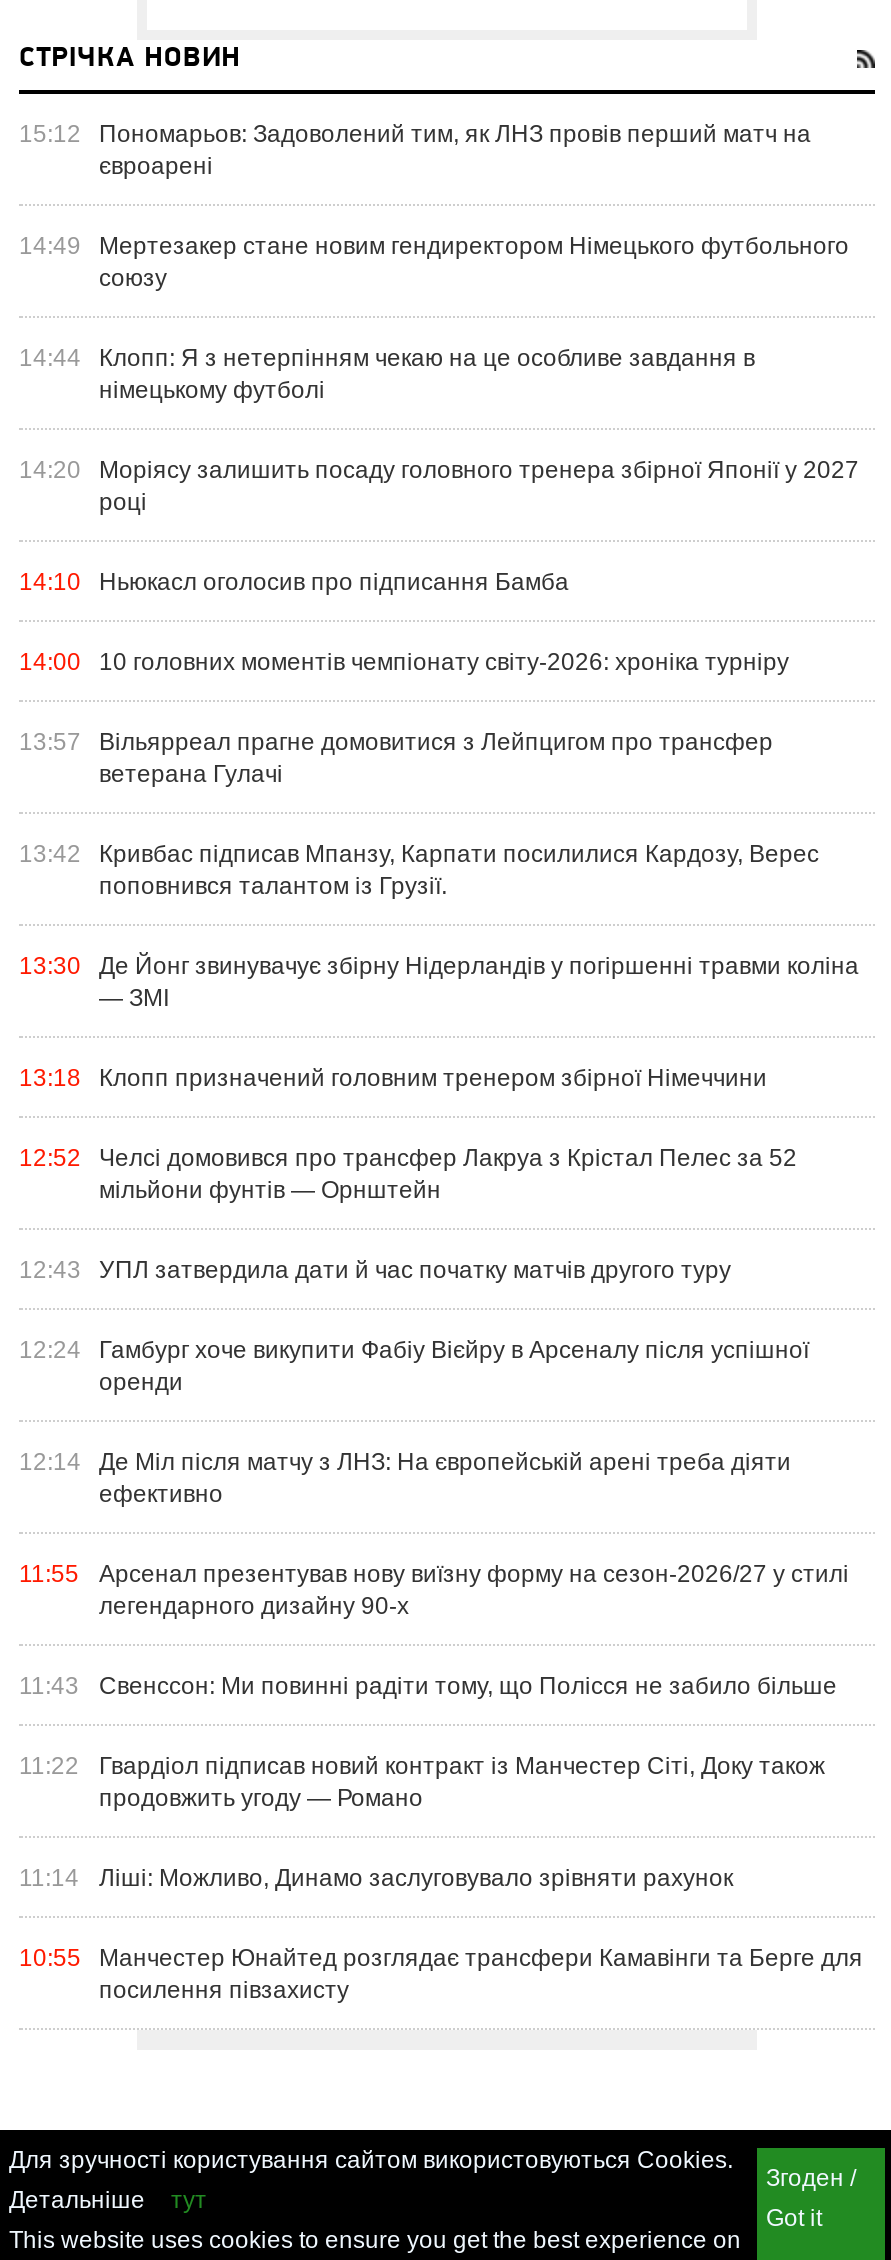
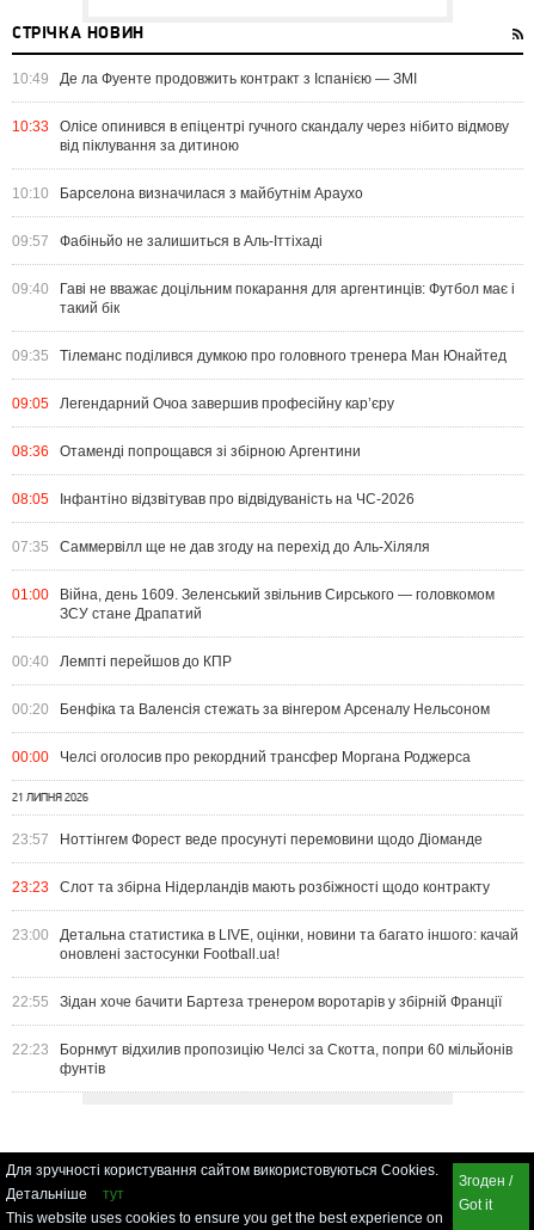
[19,120,863,2004] 15:12 | Пономарьов: Задоволений тим, як ЛНЗ провів перший матч на | євроарені | 14:49 | Мертезакер стане новим гендиректором Німецького футбольного | союзу | 14:44 | Клопп: Я з нетерпінням чекаю на це особливе завдання в | німецькому футболі | 14:20 | Моріясу залишить посаду головного тренера збірної Японії у 2027 | році | 14:10 | Ньюкасл оголосив про підписання Бамба | 14:00 | 10 головних моментів чемпіонату світу-2026: хроніка турніру | 13:57 | Вільярреал прагне домовитися з Лейпцигом про трансфер | ветерана Гулачі | 13:42 | Кривбас підписав Мпанзу, Карпати посилилися Кардозу, Верес | поповнився талантом із Грузії. | 13:30 | Де Йонг звинувачує збірну Нідерландів у погіршенні травми коліна | — ЗМІ | 13:18 | Клопп призначений головним тренером збірної Німеччини | 12:52 | Челсі домовився про трансфер Лакруа з Крістал Пелес за 52 | мільйони фунтів — Орнштейн | 12:43 | УПЛ затвердила дати й час початку матчів другого туру | 12:24 | Гамбург хоче викупити Фабіу Вієйру в Арсеналу після успішної | оренди | 12:14 | Де Міл після матчу з ЛНЗ: На європейській арені треба діяти | ефективно | 11:55 | Арсенал презентував нову виїзну форму на сезон-2026/27 у стилі | легендарного дизайну 90-х | 11:43 | Свенссон: Ми повинні радіти тому, що Полісся не забило більше | 11:22 | Гвардіол підписав новий контракт із Манчестер Сіті, Доку також | продовжить угоду — Романо | 11:14 | Ліші: Можливо, Динамо заслуговувало зрівняти рахунок | 10:55 | Манчестер Юнайтед розглядає трансфери Камавінги та Берге для | посилення півзахисту -> [12,70,518,1077] 10:49 | Де ла Фуенте продовжить контракт з Іспанією — ЗМІ | 10:33 | Олісе опинився в епіцентрі гучного скандалу через нібито відмову | від піклування за дитиною | 10:10 | Барселона визначилася з майбутнім Араухо | 09:57 | Фабіньйо не залишиться в Аль-Іттіхаді | 09:40 | Гаві не вважає доцільним покарання для аргентинців: Футбол має і | такий бік | 09:35 | Тілеманс поділився думкою про головного тренера Ман Юнайтед | 09:05 | Легендарний Очоа завершив професійну кар’єру | 08:36 | Отаменді попрощався зі збірною Аргентини | 08:05 | Інфантіно відзвітував про відвідуваність на ЧС-2026 | 07:35 | Саммервілл ще не дав згоду на перехід до Аль-Хіляля | 01:00 | Війна, день 1609. Зеленський звільнив Сирського — головкомом | ЗСУ стане Драпатий | 00:40 | Лемпті перейшов до КПР | 00:20 | Бенфіка та Валенсія стежать за вінгером Арсеналу Нельсоном | 00:00 | Челсі оголосив про рекордний трансфер Моргана Роджерса | 21 ЛИПНЯ 2026 | 23:57 | Ноттінгем Форест веде просунуті перемовини щодо Діоманде | 23:23 | Слот та збірна Нідерландів мають розбіжності щодо контракту | 23:00 | Детальна статистика в LIVE, оцінки, новини та багато іншого: качай | оновлені застосунки Football.ua! | 22:55 | Зідан хоче бачити Бартеза тренером воротарів у збірній Франції | 22:23 | Борнмут відхилив пропозицію Челсі за Скотта, попри 60 мільйонів | фунтів

